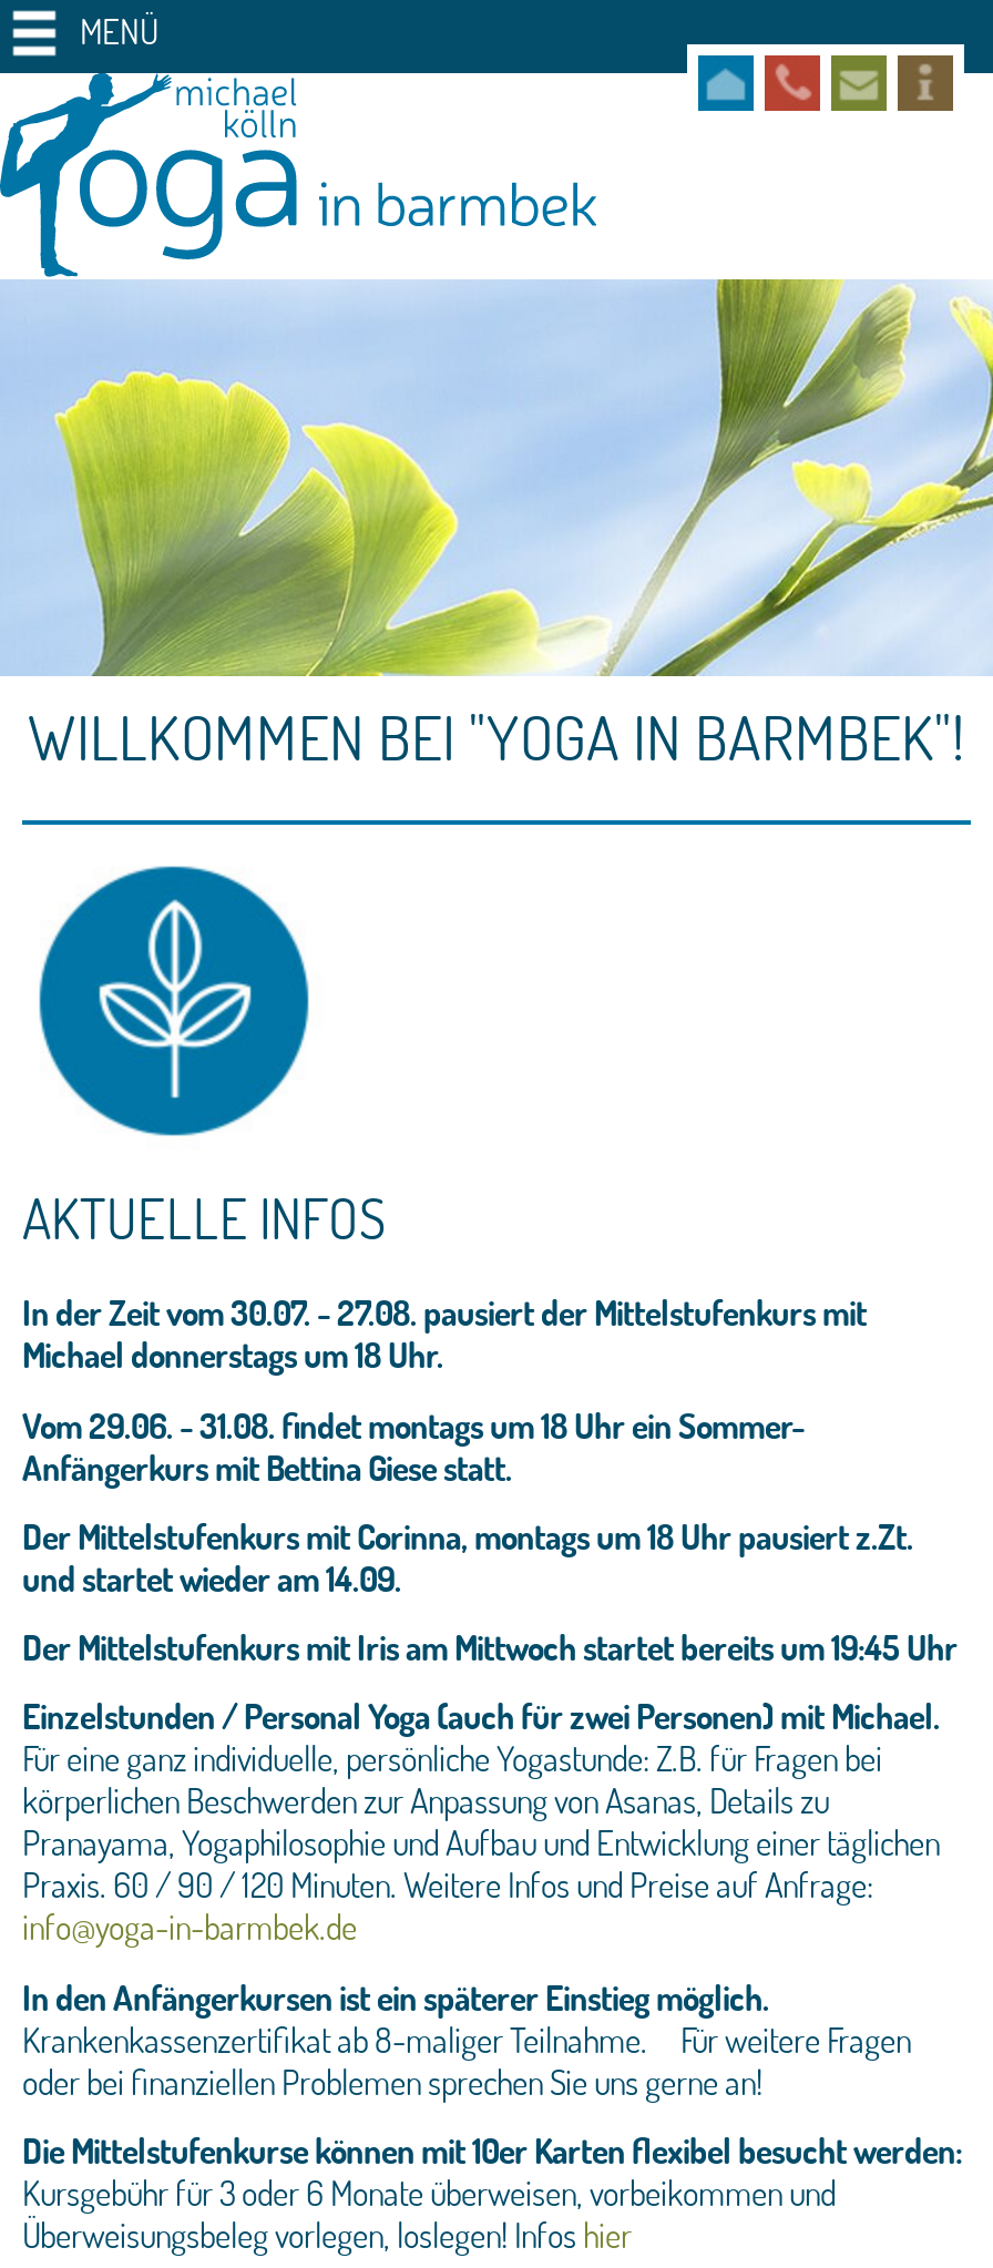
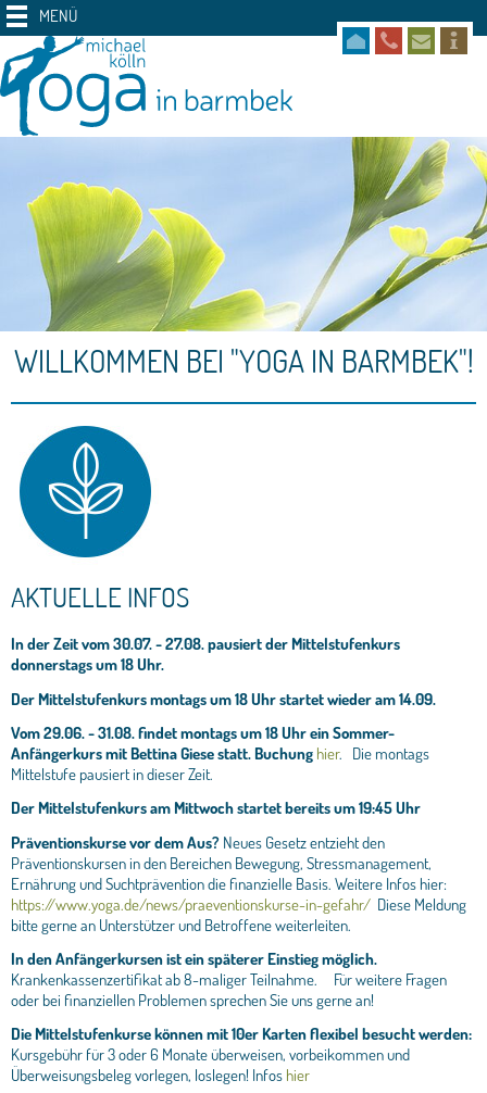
[22,1291,867,1377] In der Zeit vom 30.07. - 27.08. pausiert der Mittelstufenkurs mit | Michael donnerstags um 18 Uhr. -> [11,633,436,709] In der Zeit vom 30.07. - 27.08. pausiert der Mittelstufenkurs | donnerstags um 18 Uhr. | Der Mittelstufenkurs montags um 18 Uhr startet wieder am 14.09.
moved [22,1402,805,1447] -> [11,721,395,743]: Vom 29.06. - 31.08. findet montags um 18 Uhr ein Sommer-
[22,1445,958,1950] Anfängerkurs mit Bettina Giese statt. | Der Mittelstufenkurs mit Corinna, montags um 18 Uhr pausiert z.Zt. | und startet wieder am 14.09. | Der Mittelstufenkurs mit Iris am Mittwoch startet bereits um 19:45 Uhr | Einzelstunden / Personal Yoga (auch für zwei Personen) mit Michael. | Für eine ganz individuelle, persönliche Yogastunde: Z.B. für Fragen bei | körperlichen Beschwerden zur Anpassung von Asanas, Details zu | Pranayama, Yogaphilosophie und Aufbau und Entwicklung einer täglichen | Praxis. 60 / 90 / 120 Minuten. Weitere Infos und Preise auf Anfrage: | info@yoga-in-barmbek.de -> [11,742,466,935] Anfängerkurs mit Bettina Giese statt. Buchung hier. Die montags | Mittelstufe pausiert in dieser Zeit. | Der Mittelstufenkurs am Mittwoch startet bereits um 19:45 Uhr | Präventionskurse vor dem Aus? Neues Gesetz entzieht den | Präventionskursen in den Bereichen Bewegung, Stressmanagement, | Ernährung und Suchtprävention die finanzielle Basis. Weitere Infos hier: | https://www.yoga.de/news/praeventionskurse-in-gefahr/ Diese Meldung | bitte gerne an Unterstützer und Betroffene weiterleiten.

